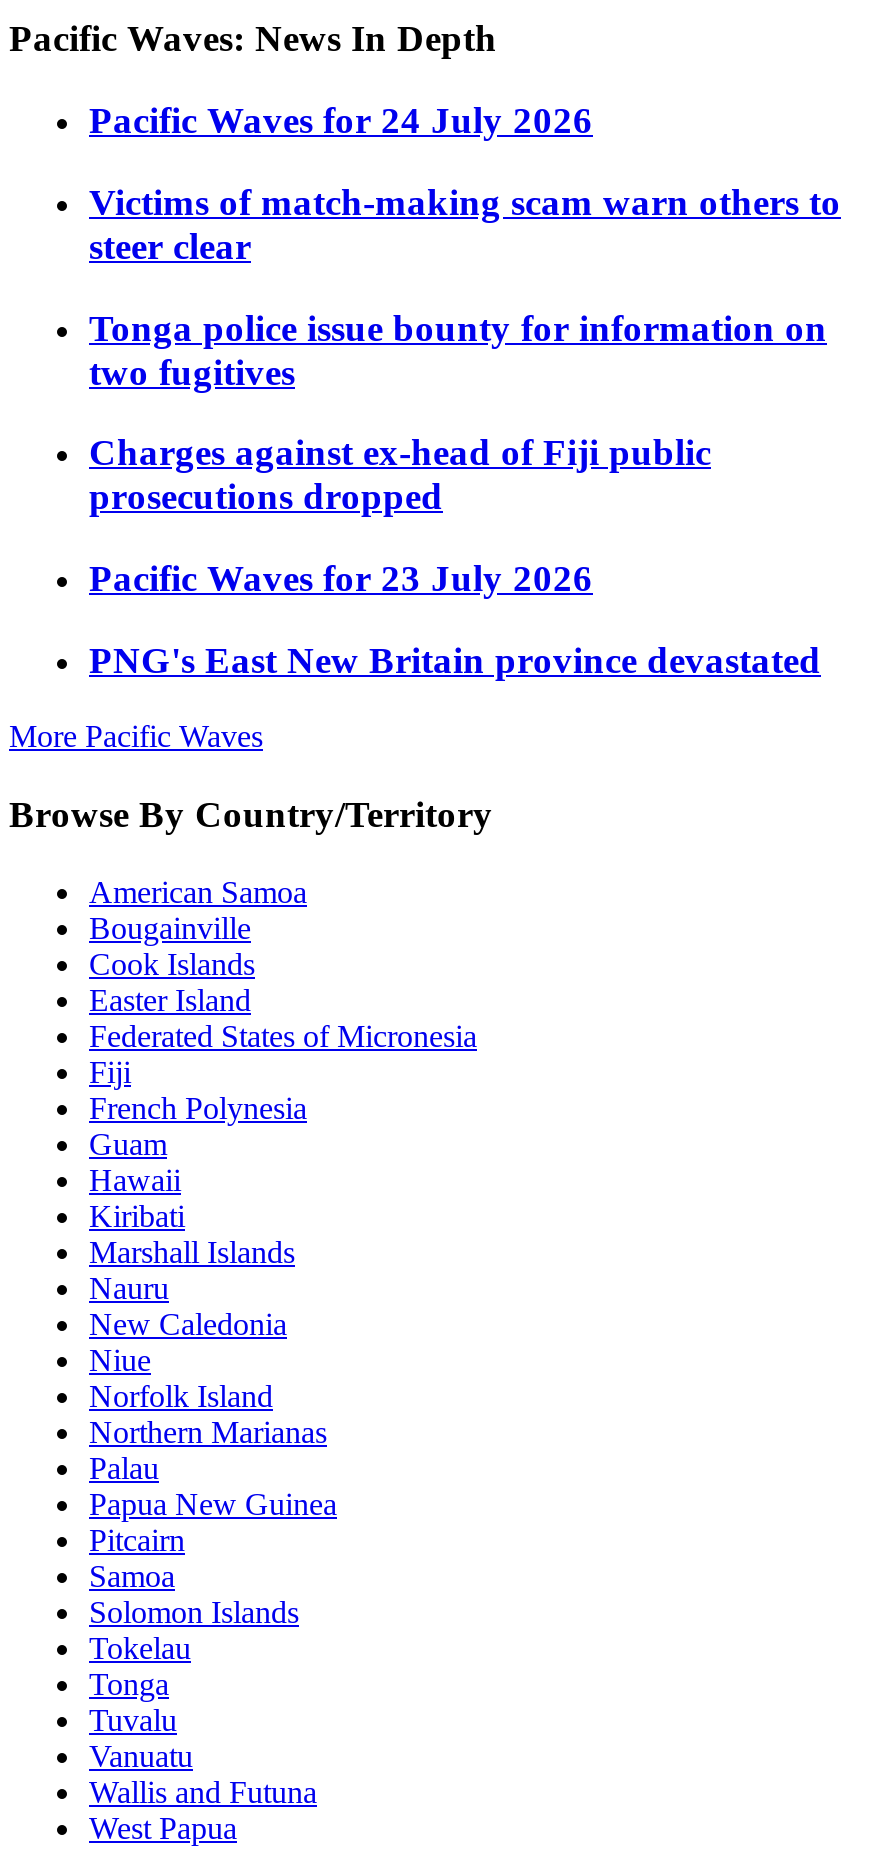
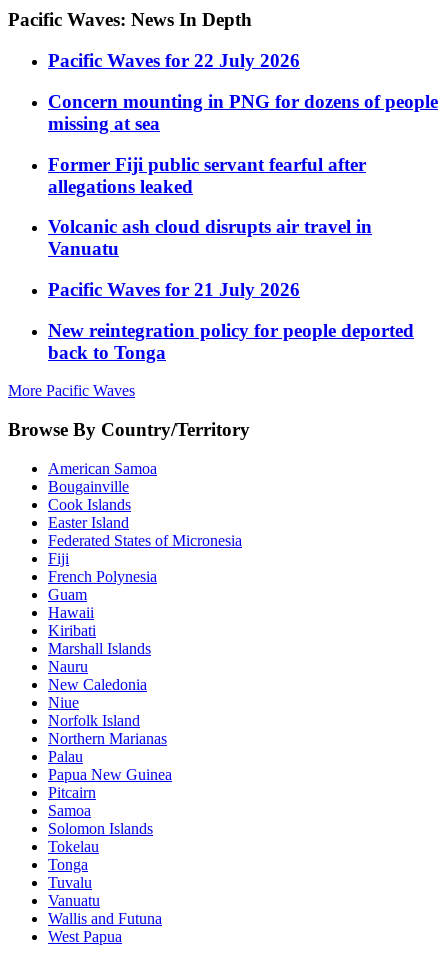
[89,99,593,141] Pacific Waves for 24 July 2026 -> [48,50,300,71] Pacific Waves for 22 July 2026
[89,181,841,267] Victims of match-making scam warn others to | steer clear -> [48,91,438,134] Concern mounting in PNG for dozens of people | missing at sea
[89,306,827,392] Tonga police issue bounty for information on | two fugitives -> [48,154,366,197] Former Fiji public servant fearful after | allegations leaked
[89,432,711,518] Charges against ex-head of Fiji public | prosecutions dropped -> [48,216,372,259] Volcanic ash cloud disrupts air travel in | Vanuatu
[89,557,593,599] Pacific Waves for 23 July 2026 -> [48,279,300,300] Pacific Waves for 21 July 2026
[89,638,821,680] PNG's East New Britain province devastated -> [48,320,414,363] New reintegration policy for people deported | back to Tonga

